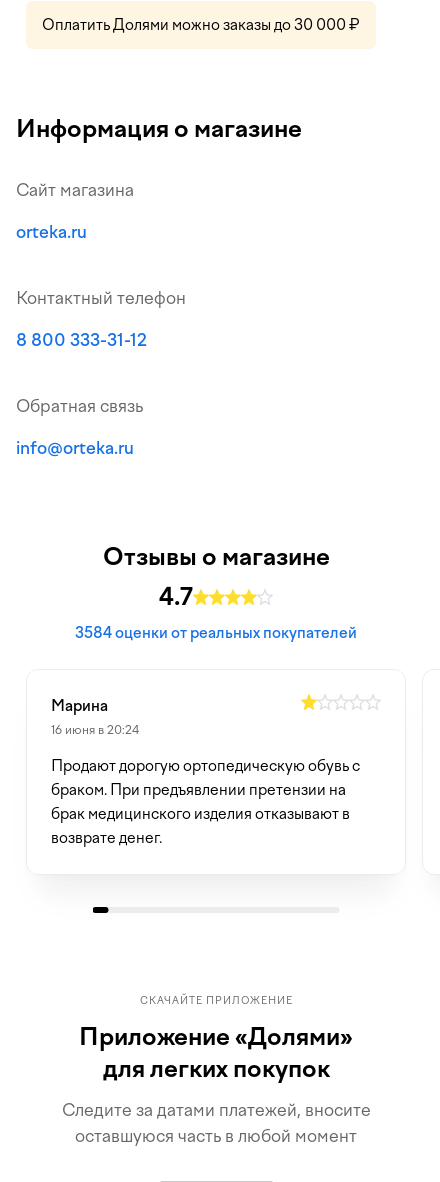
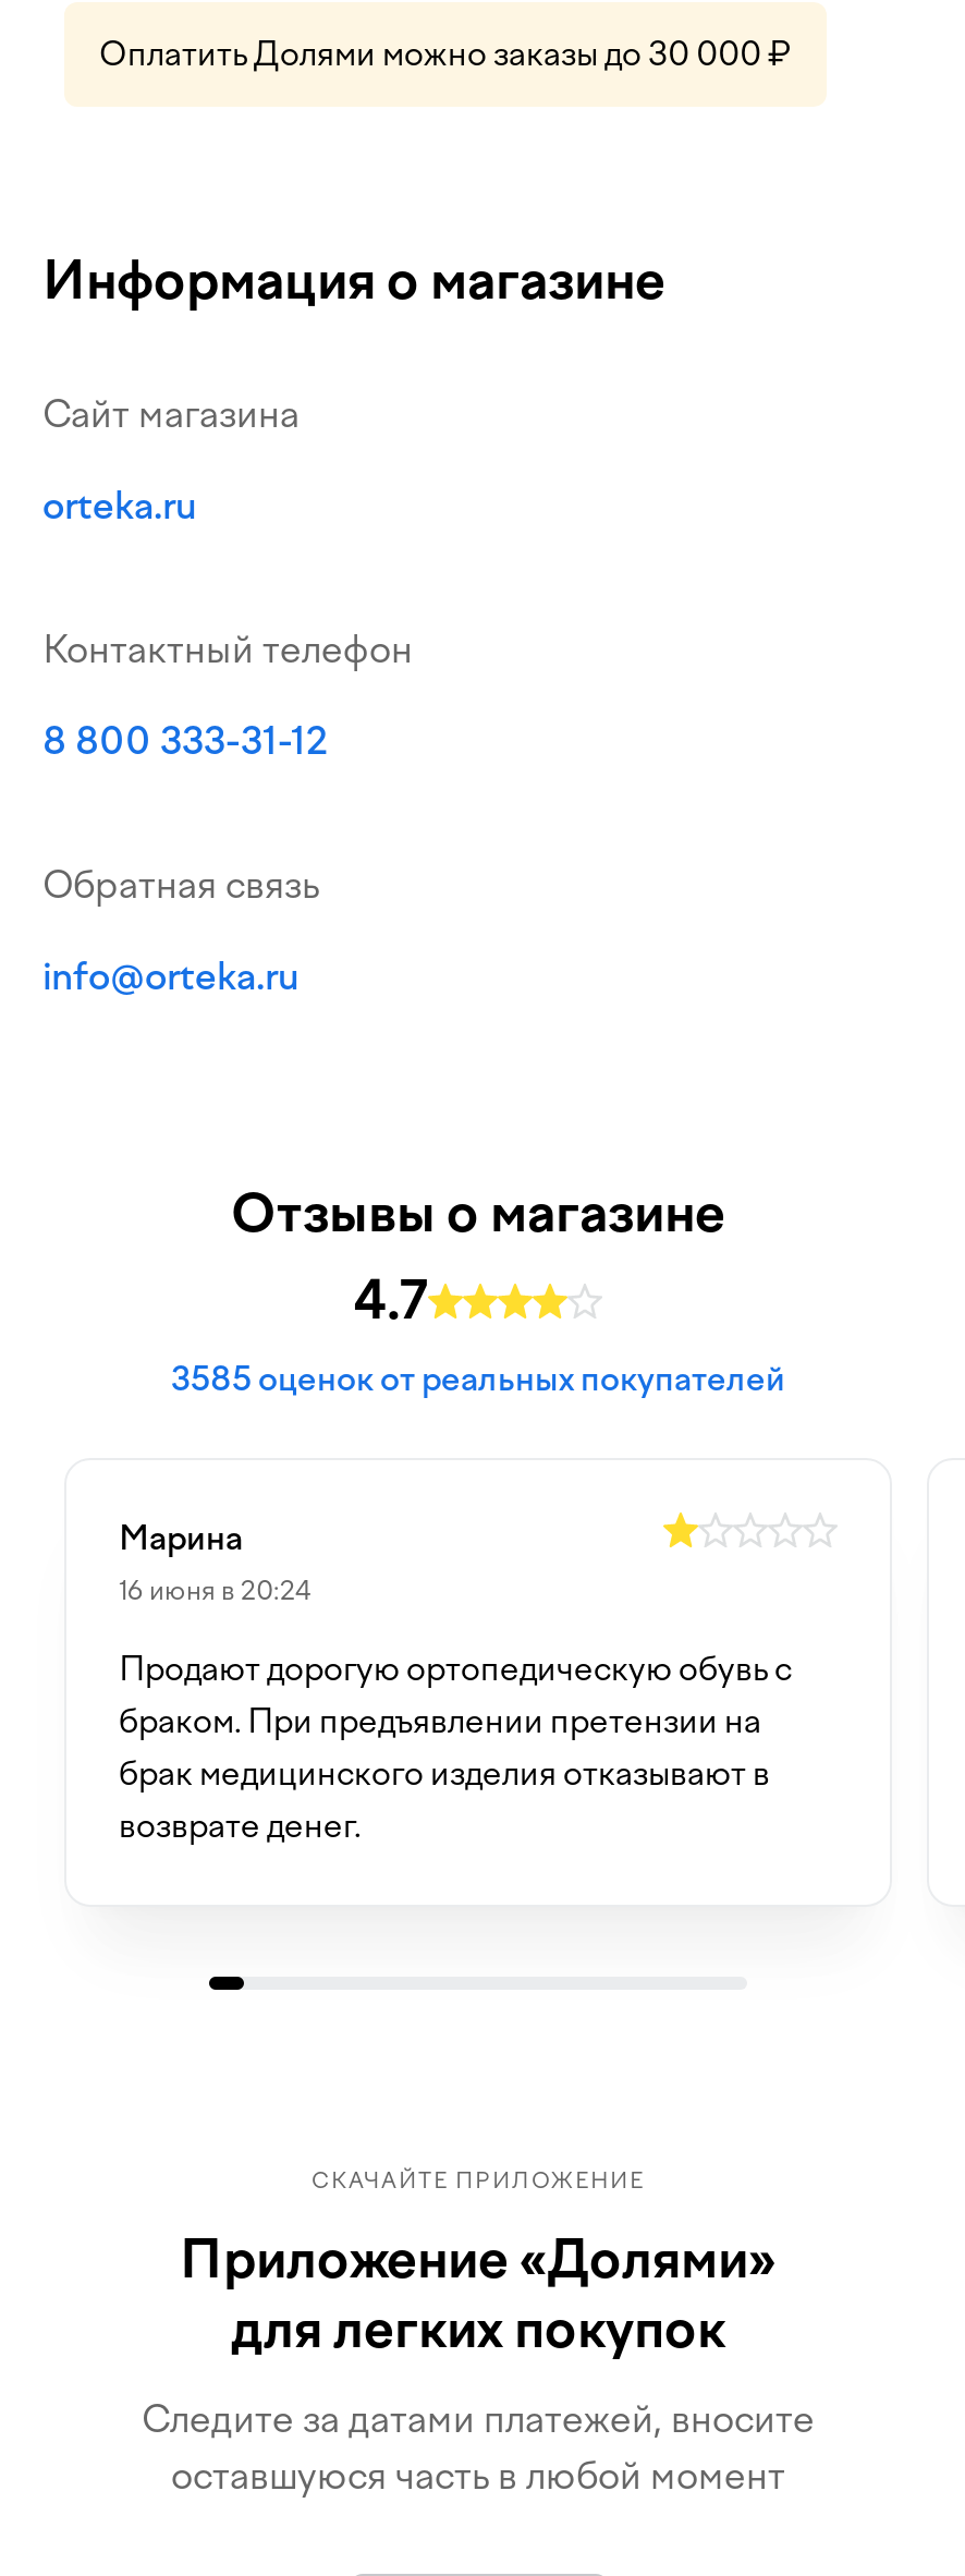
[75,624,357,642] 3584 оценки от реальных покупателей -> [171,1360,785,1400] 3585 оценок от реальных покупателей

